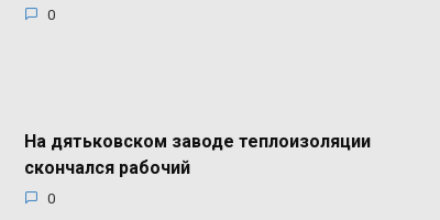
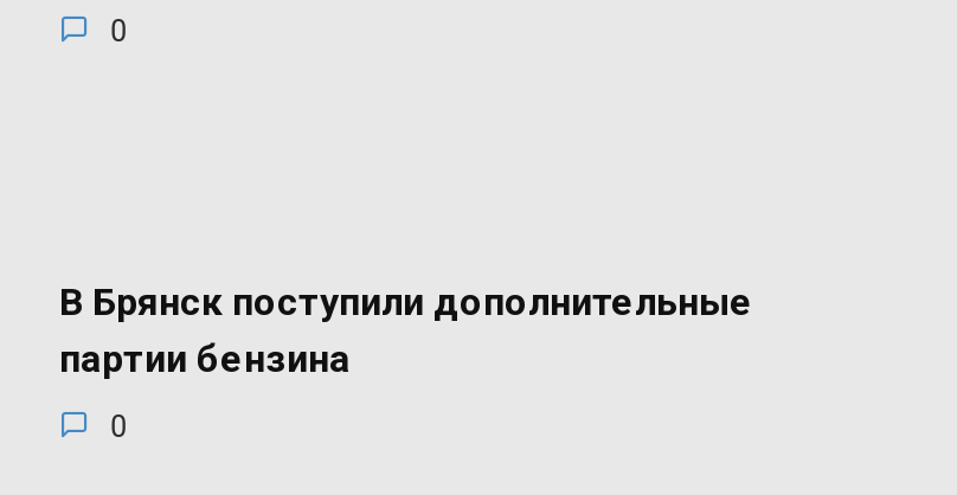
[24,130,370,178] На дятьковском заводе теплоизоляции | скончался рабочий -> [59,280,753,382] В Брянск поступили дополнительные | партии бензина

